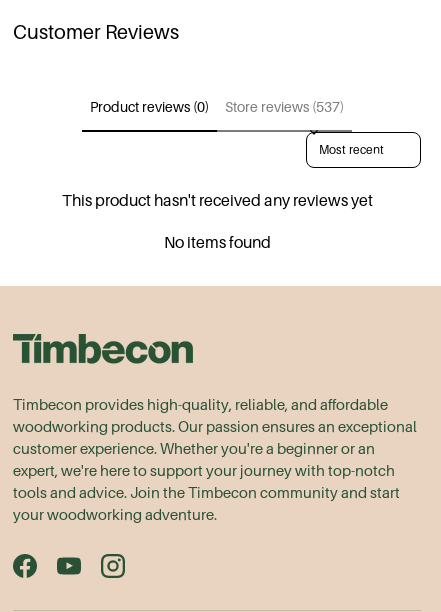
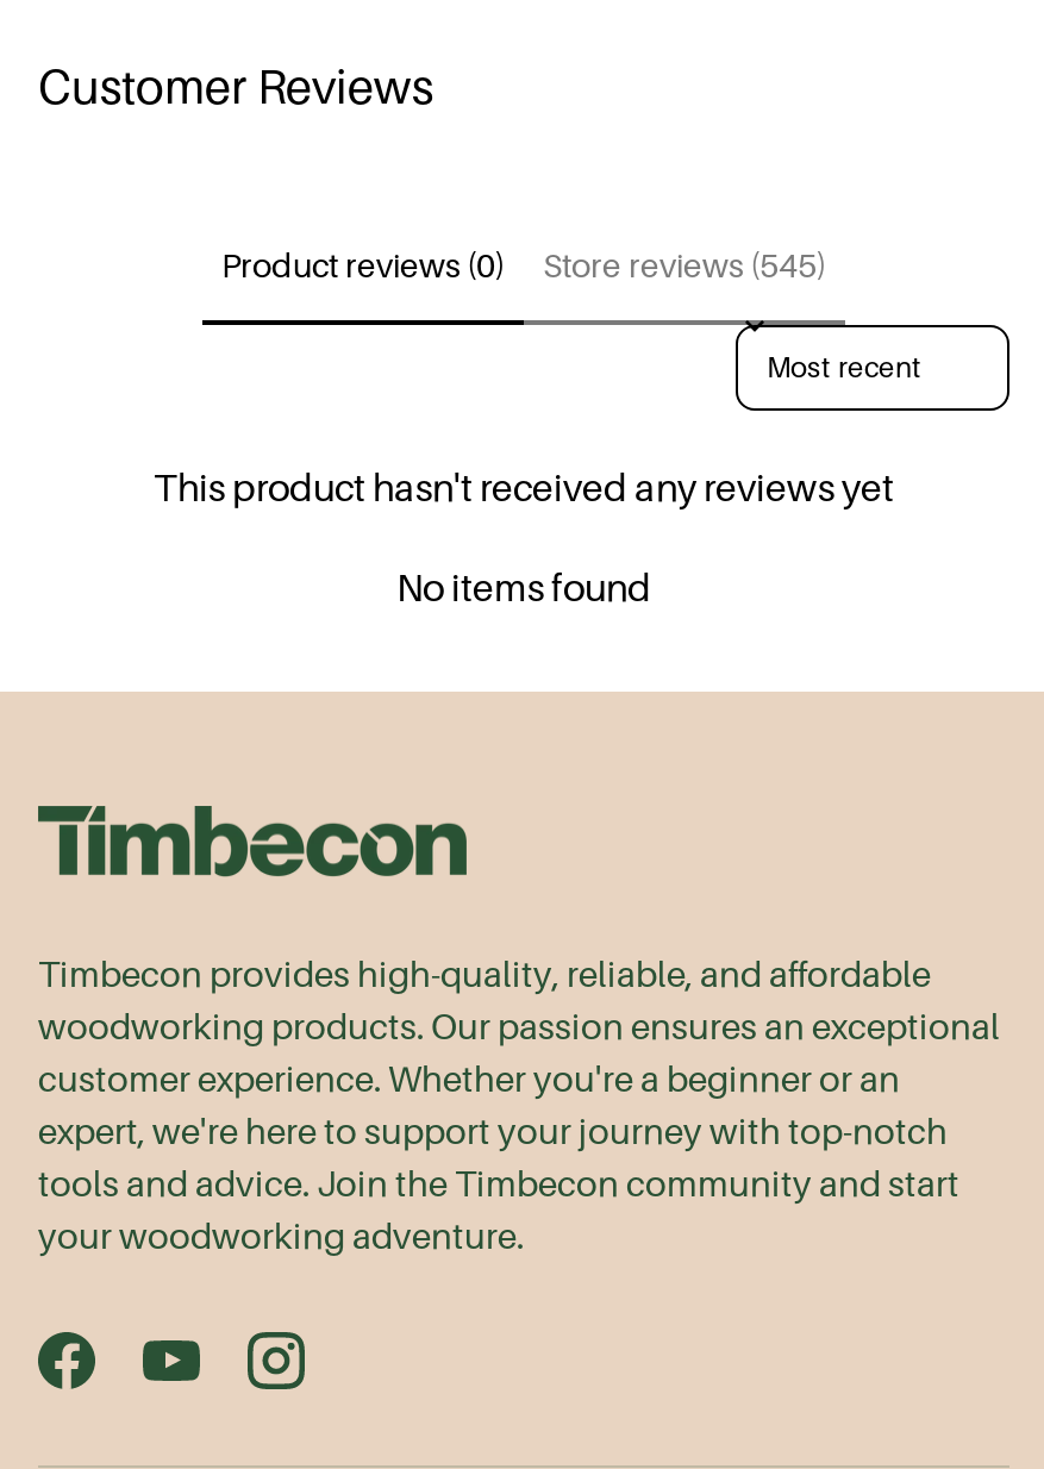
[225,99,344,115] Store reviews (537) -> [543,245,826,284] Store reviews (545)

